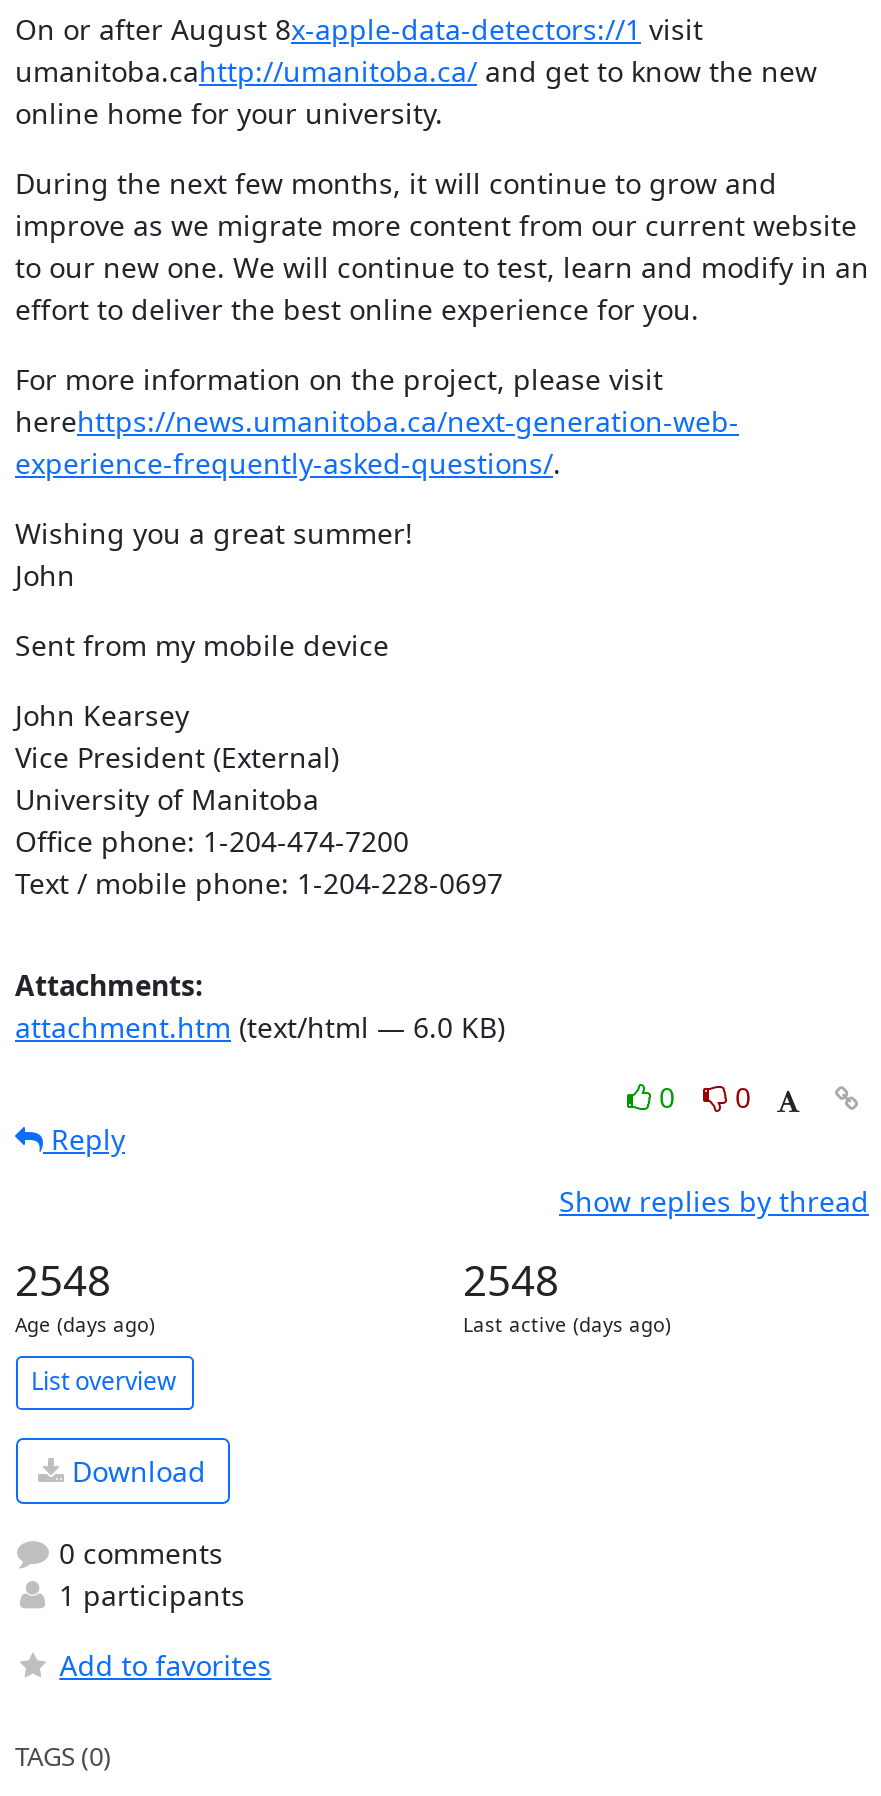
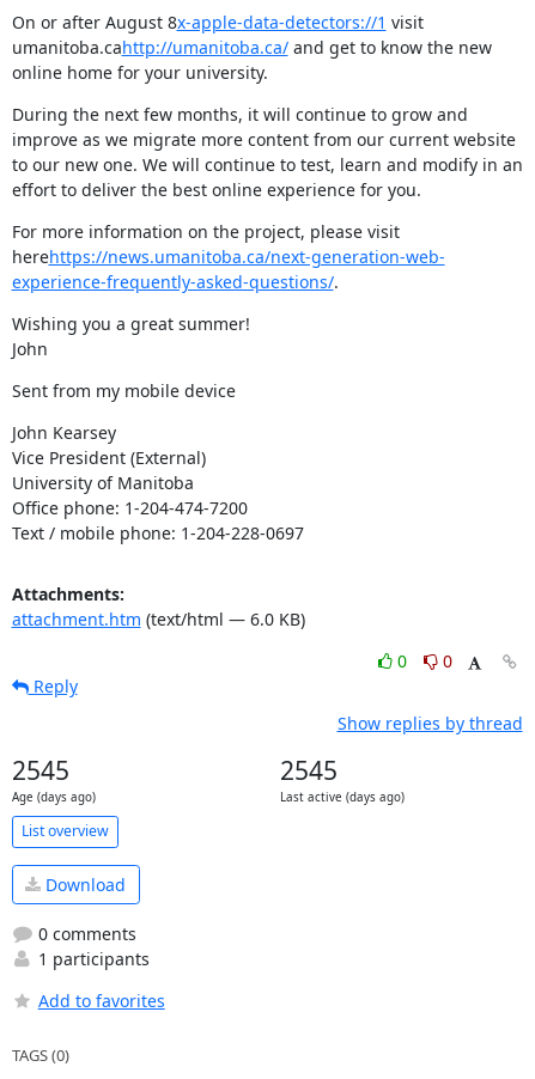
[15,1251,111,1307] 2548 -> [11,753,69,787] 2545
[463,1251,559,1307] 2548 -> [279,753,337,787] 2545

